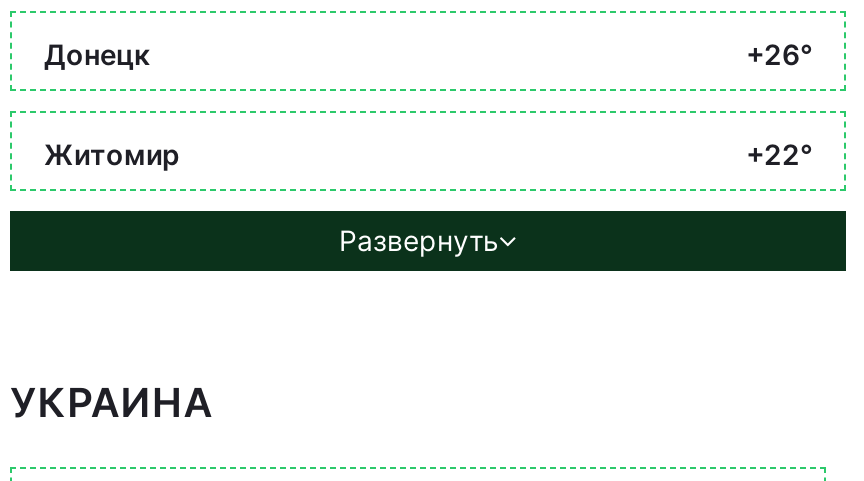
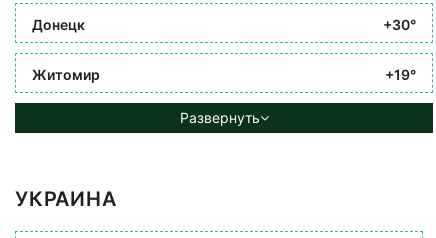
[746,36,812,70] +26° -> [383,15,416,32] +30°
[746,136,812,170] +22° -> [385,65,416,82] +19°

